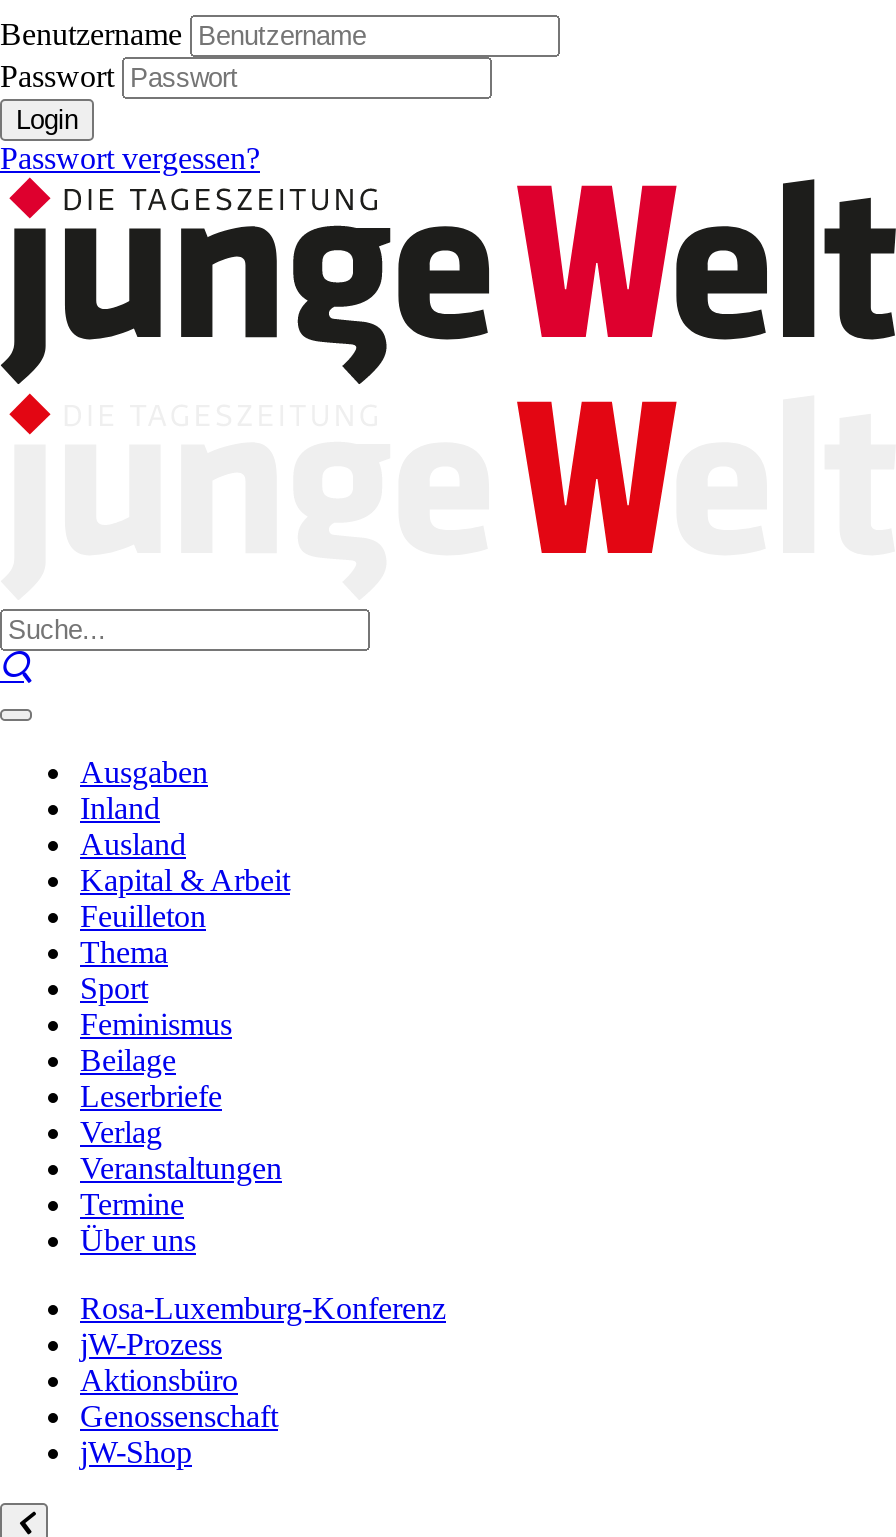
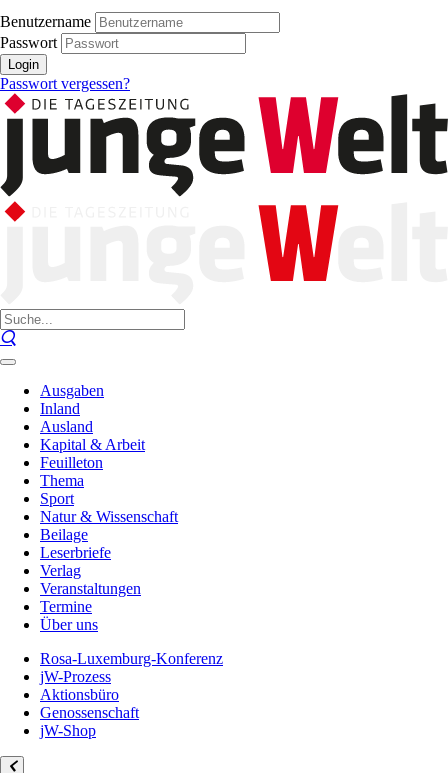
[80,1007,232,1041] Feminismus -> [40,508,178,525] Natur & Wissenschaft

